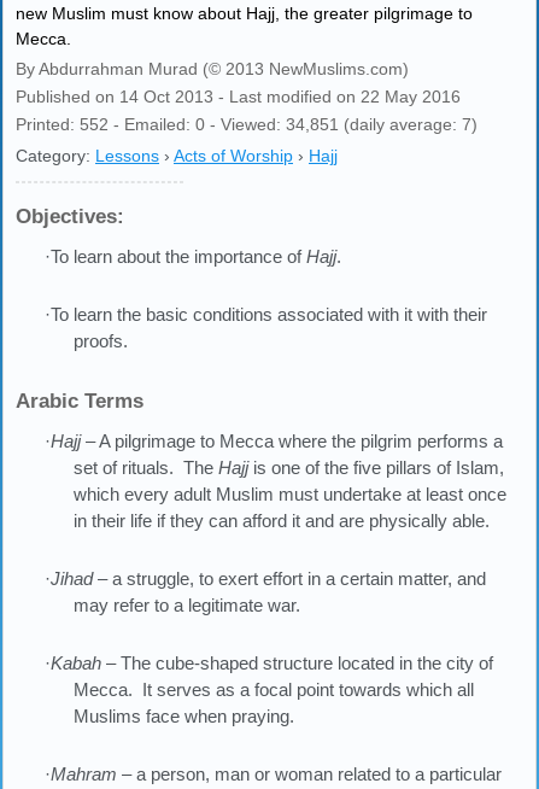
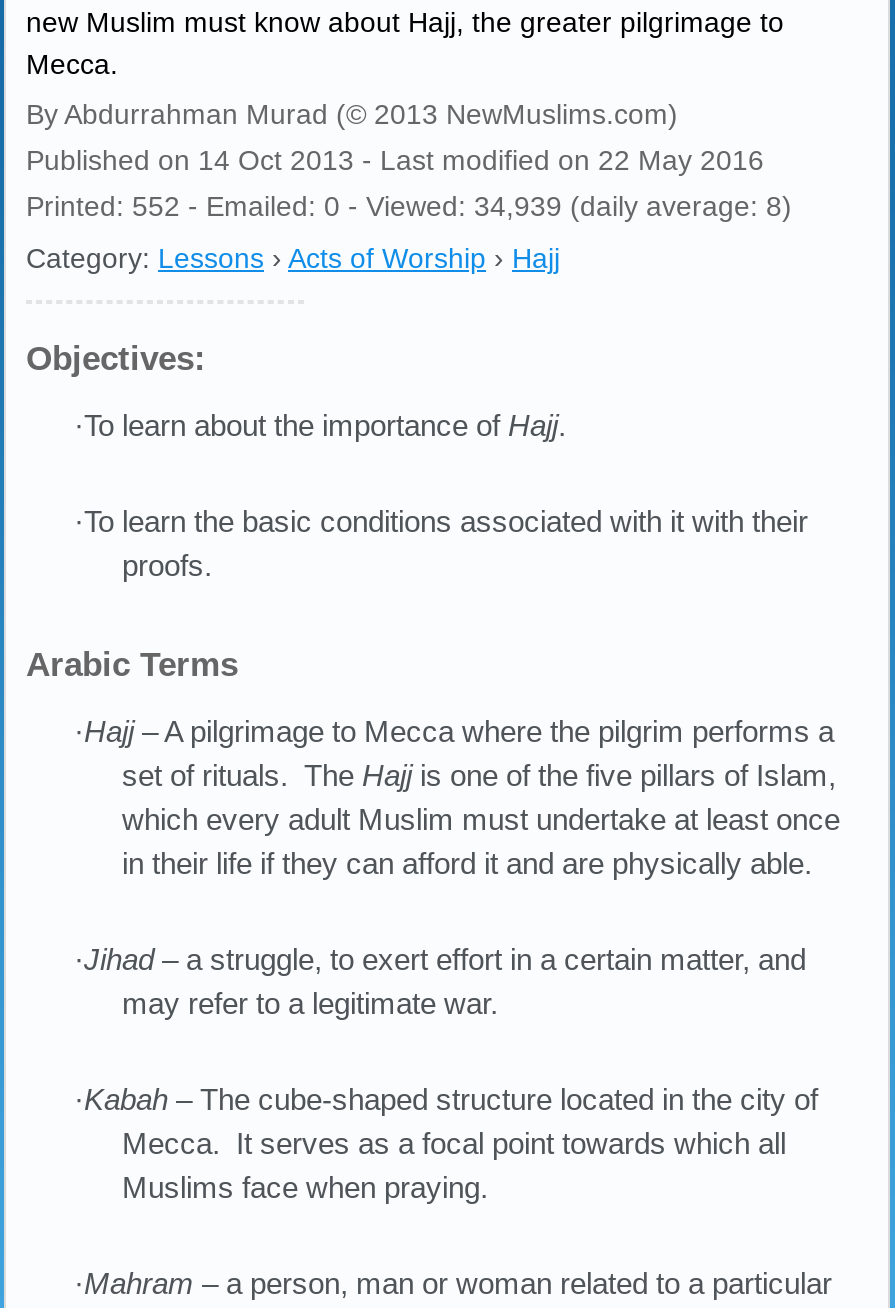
[16,115,478,134] Printed: 552 - Emailed: 0 - Viewed: 34,851 (daily average: 7) -> [26,190,792,222] Printed: 552 - Emailed: 0 - Viewed: 34,939 (daily average: 8)

